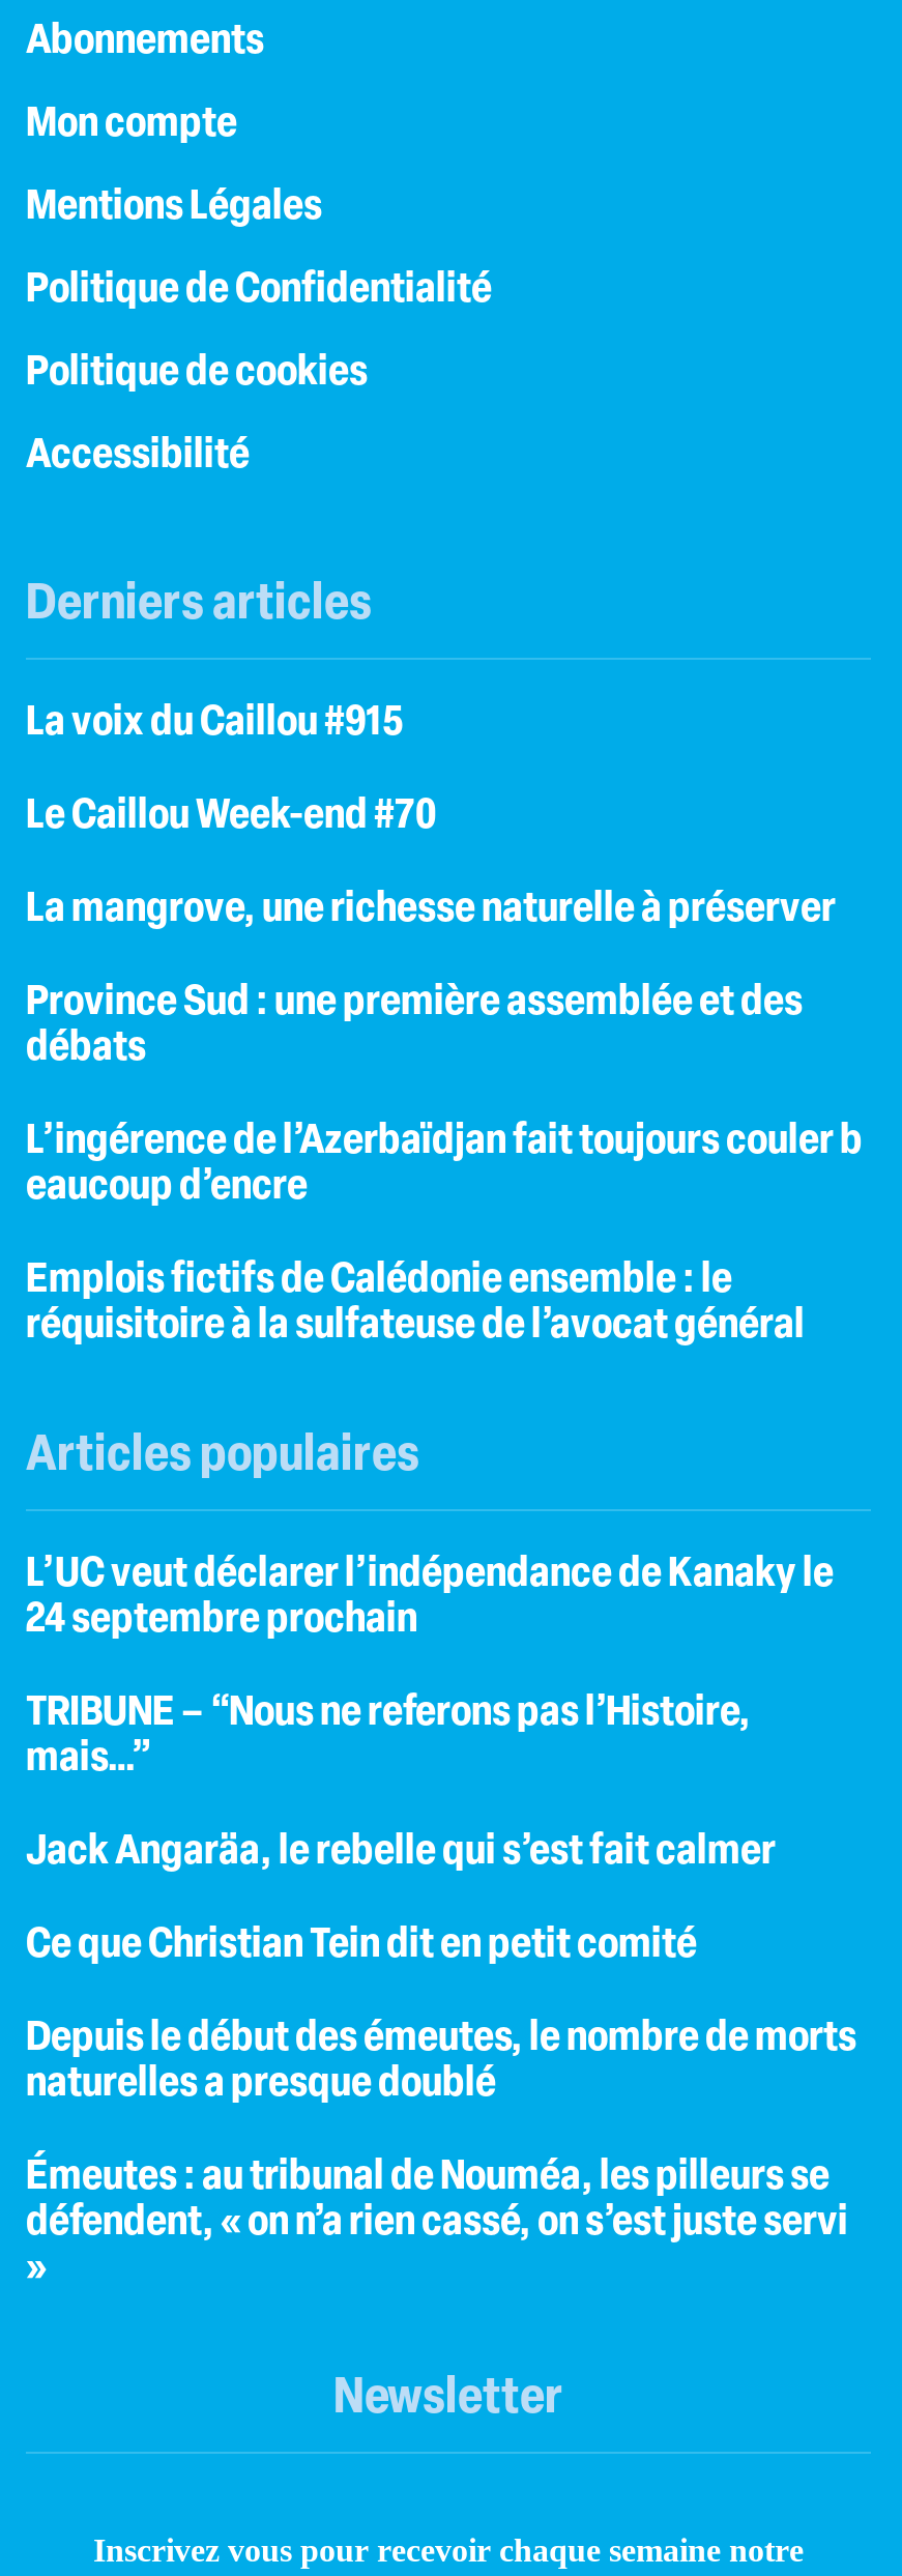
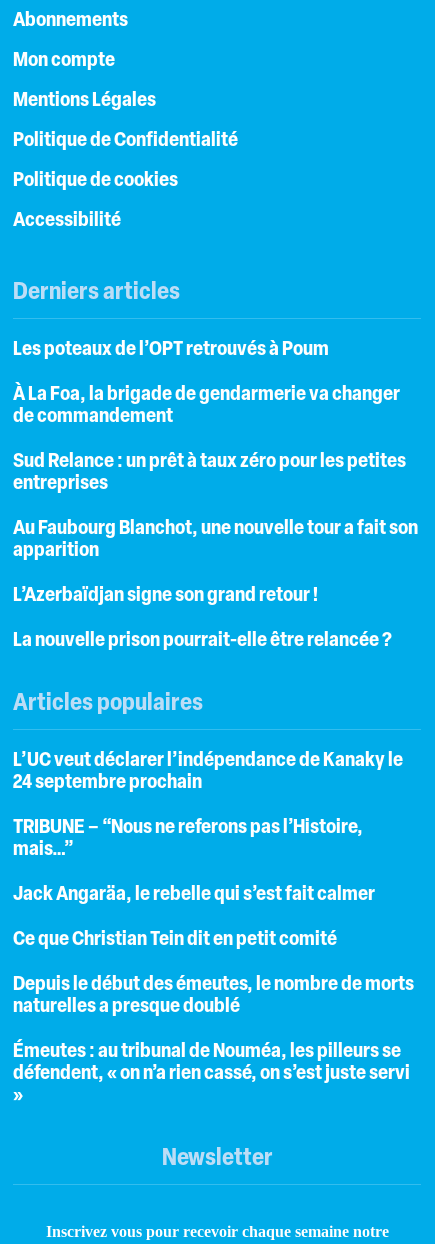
[26,702,403,744] La voix du Caillou #915 -> [13,339,329,359] Les poteaux de l’OPT retrouvés à Poum
[26,795,436,837] Le Caillou Week-end #70 -> [13,384,400,426] À La Foa, la brigade de gendarmerie va changer | de commandement
[26,889,836,930] La mangrove, une richesse naturelle à préserver -> [13,451,406,493] Sud Relance : un prêt à taux zéro pour les petites | entreprises
[26,982,803,1069] Province Sud : une première assemblée et des | débats -> [13,518,418,560] Au Faubourg Blanchot, une nouvelle tour a fait son | apparition
[26,1121,863,1208] L’ingérence de l’Azerbaïdjan fait toujours couler b | eaucoup d’encre -> [13,585,318,605] L’Azerbaïdjan signe son grand retour !
[26,1260,805,1347] Emplois fictifs de Calédonie ensemble : le | réquisitoire à la sulfateuse de l’avocat général -> [13,630,392,650] La nouvelle prison pourrait-elle être relancée ?

